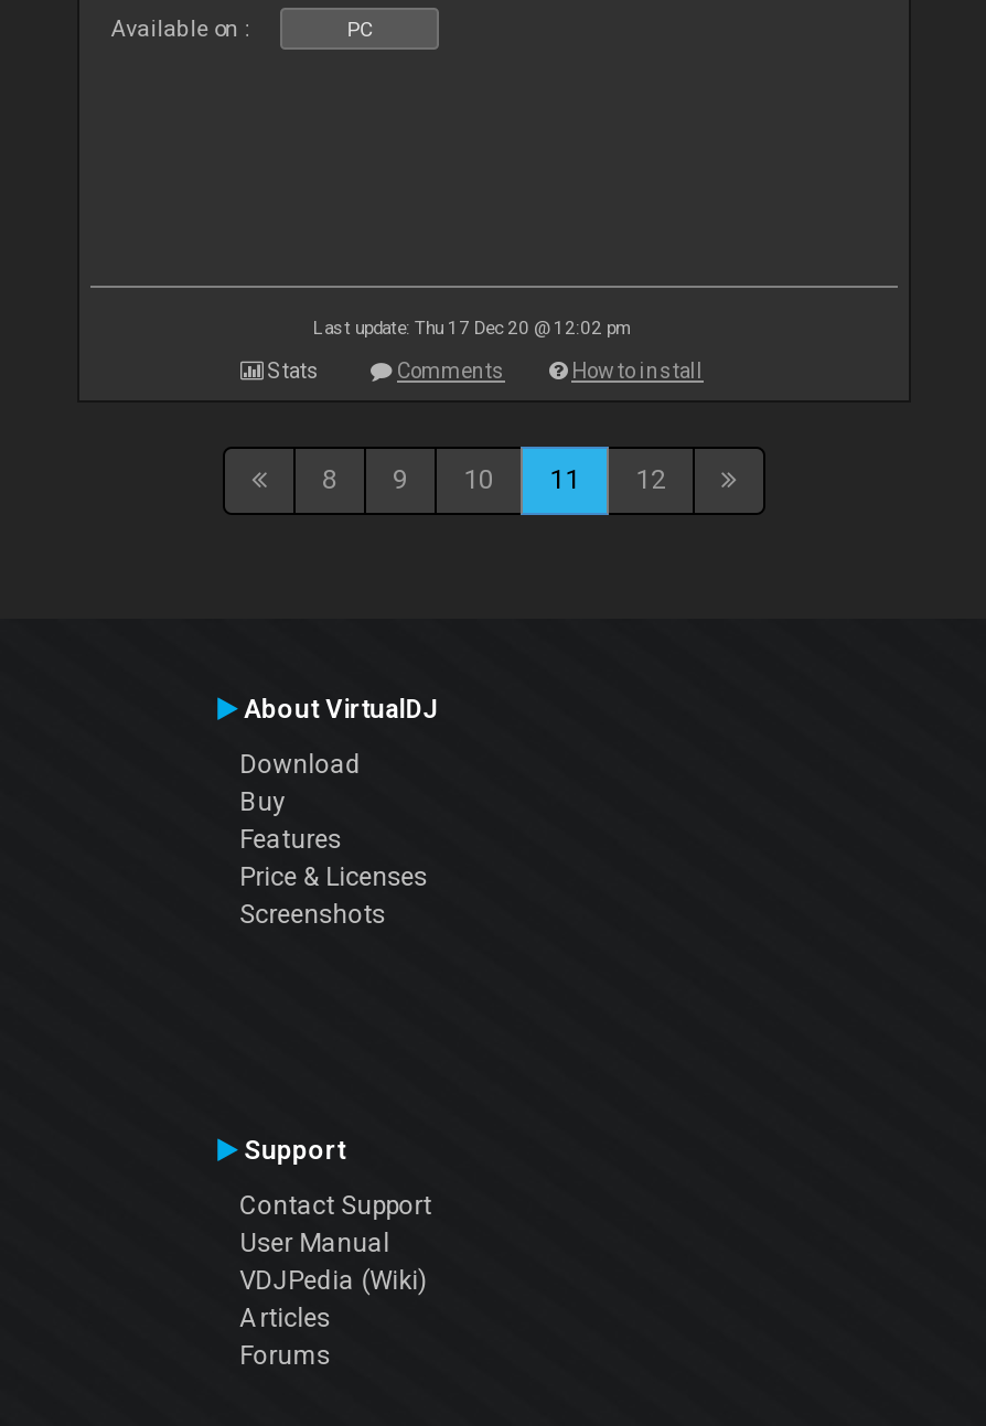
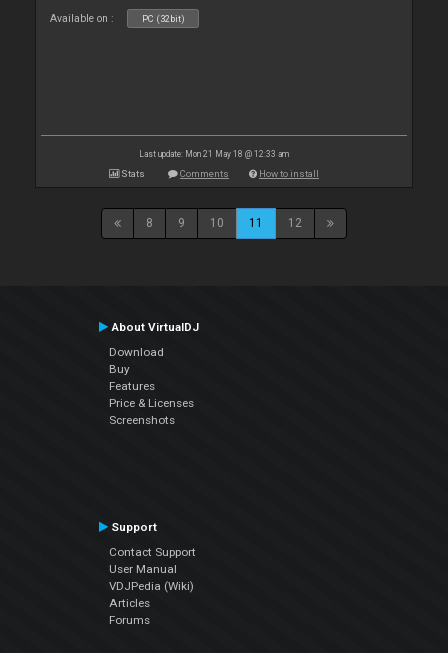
[347,16,373,40] PC -> [142,13,185,24] PC (32bit)
[313,317,631,339] Last update: Thu 17 Dec 20 @ 12:02 pm -> [139,149,289,159] Last update: Mon 21 May 18 @ 12:33 am

